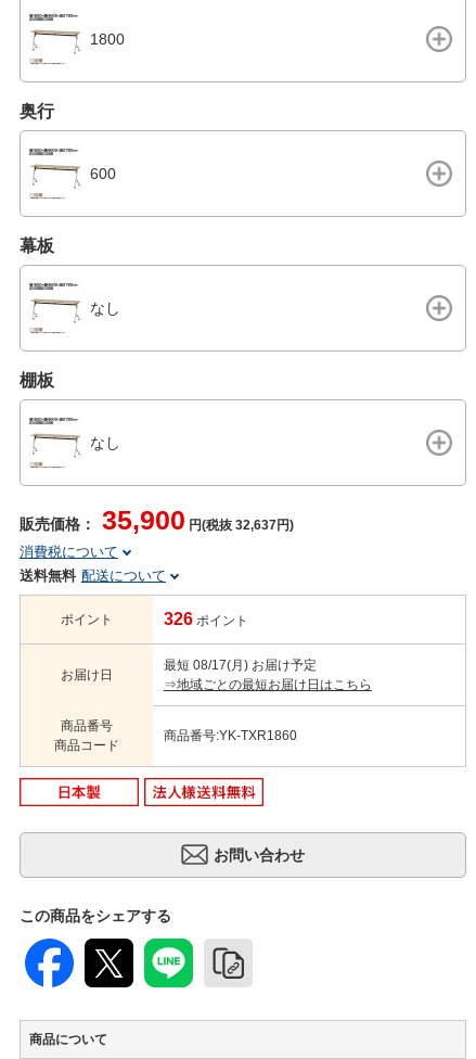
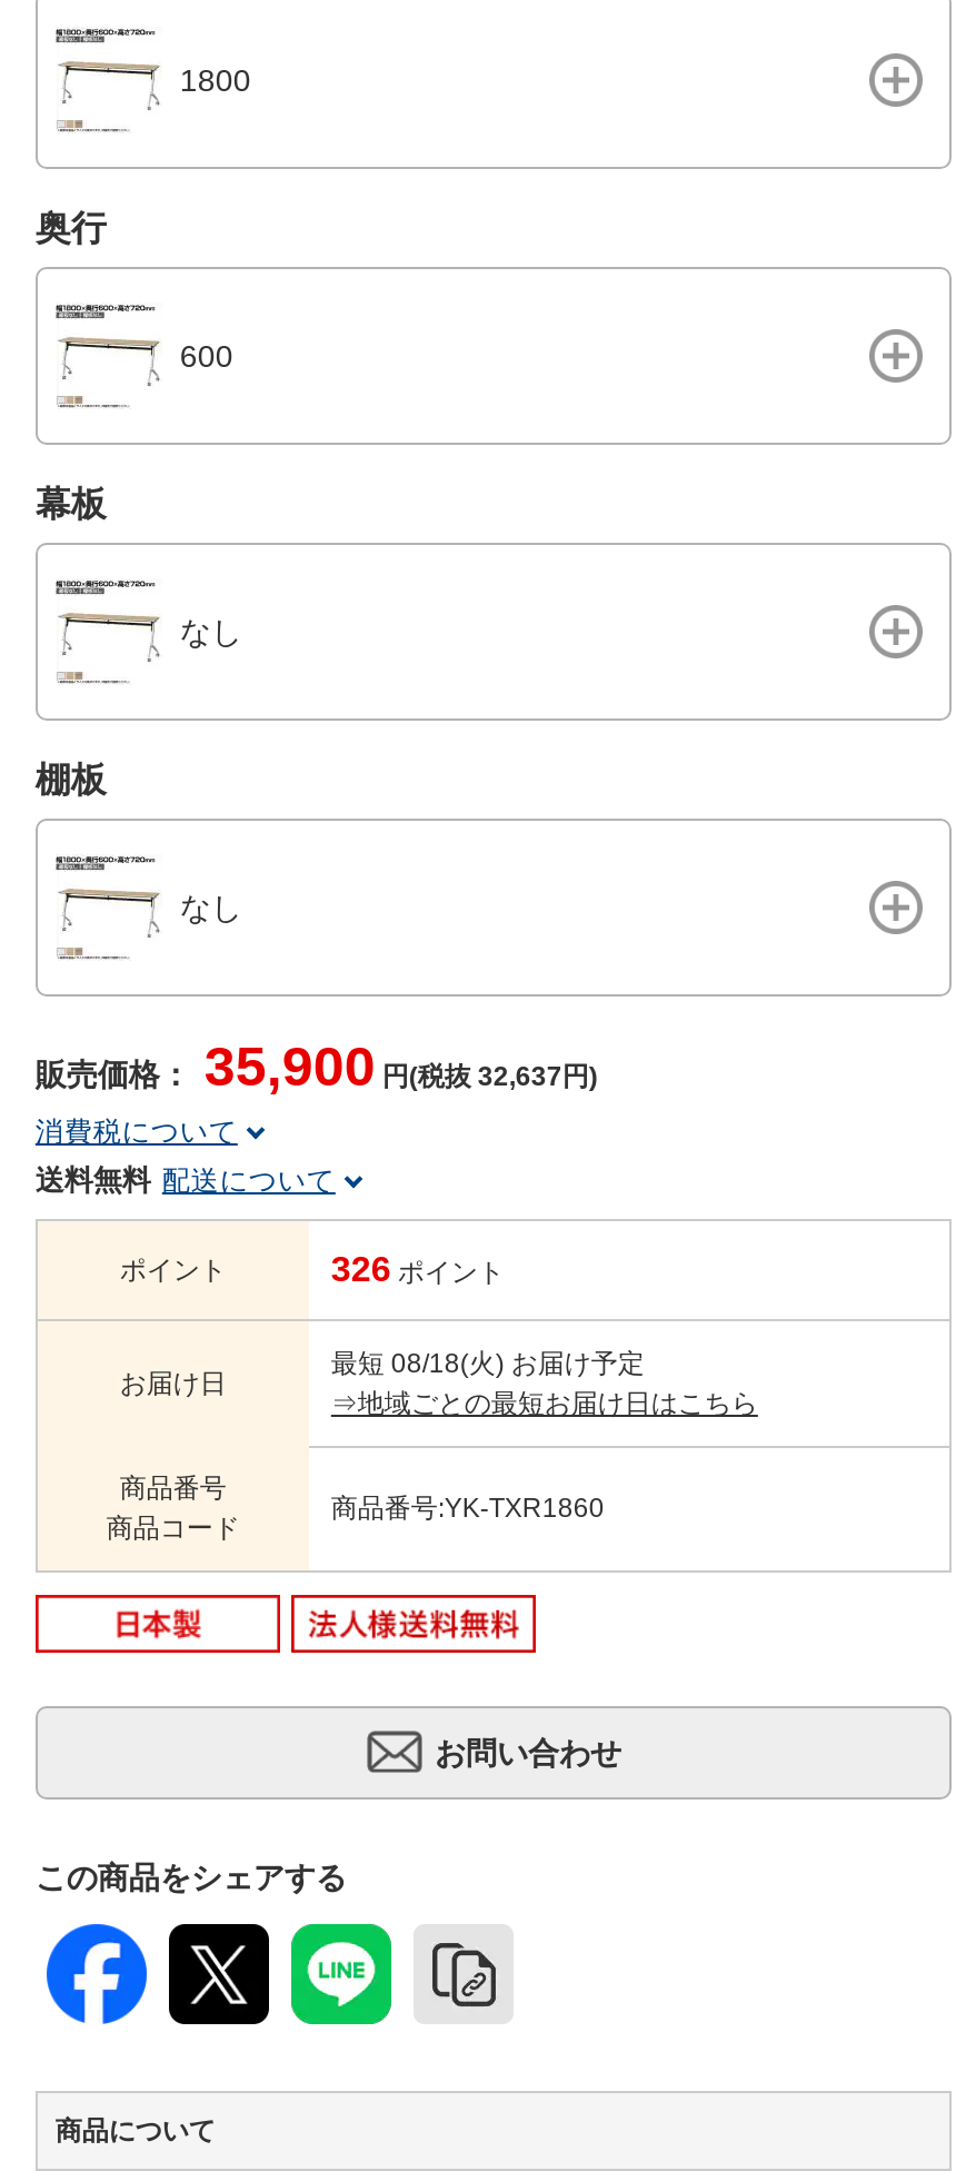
[164,657,317,672] 最短 08/17(月) お届け予定 -> [331,1347,645,1378] 最短 08/18(火) お届け予定

